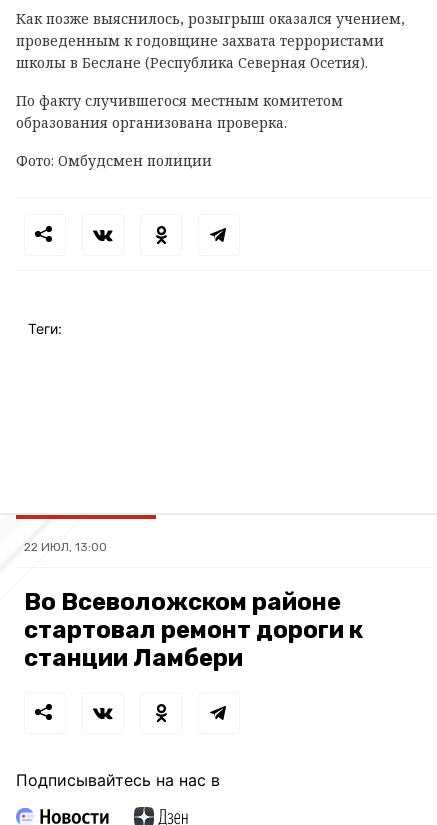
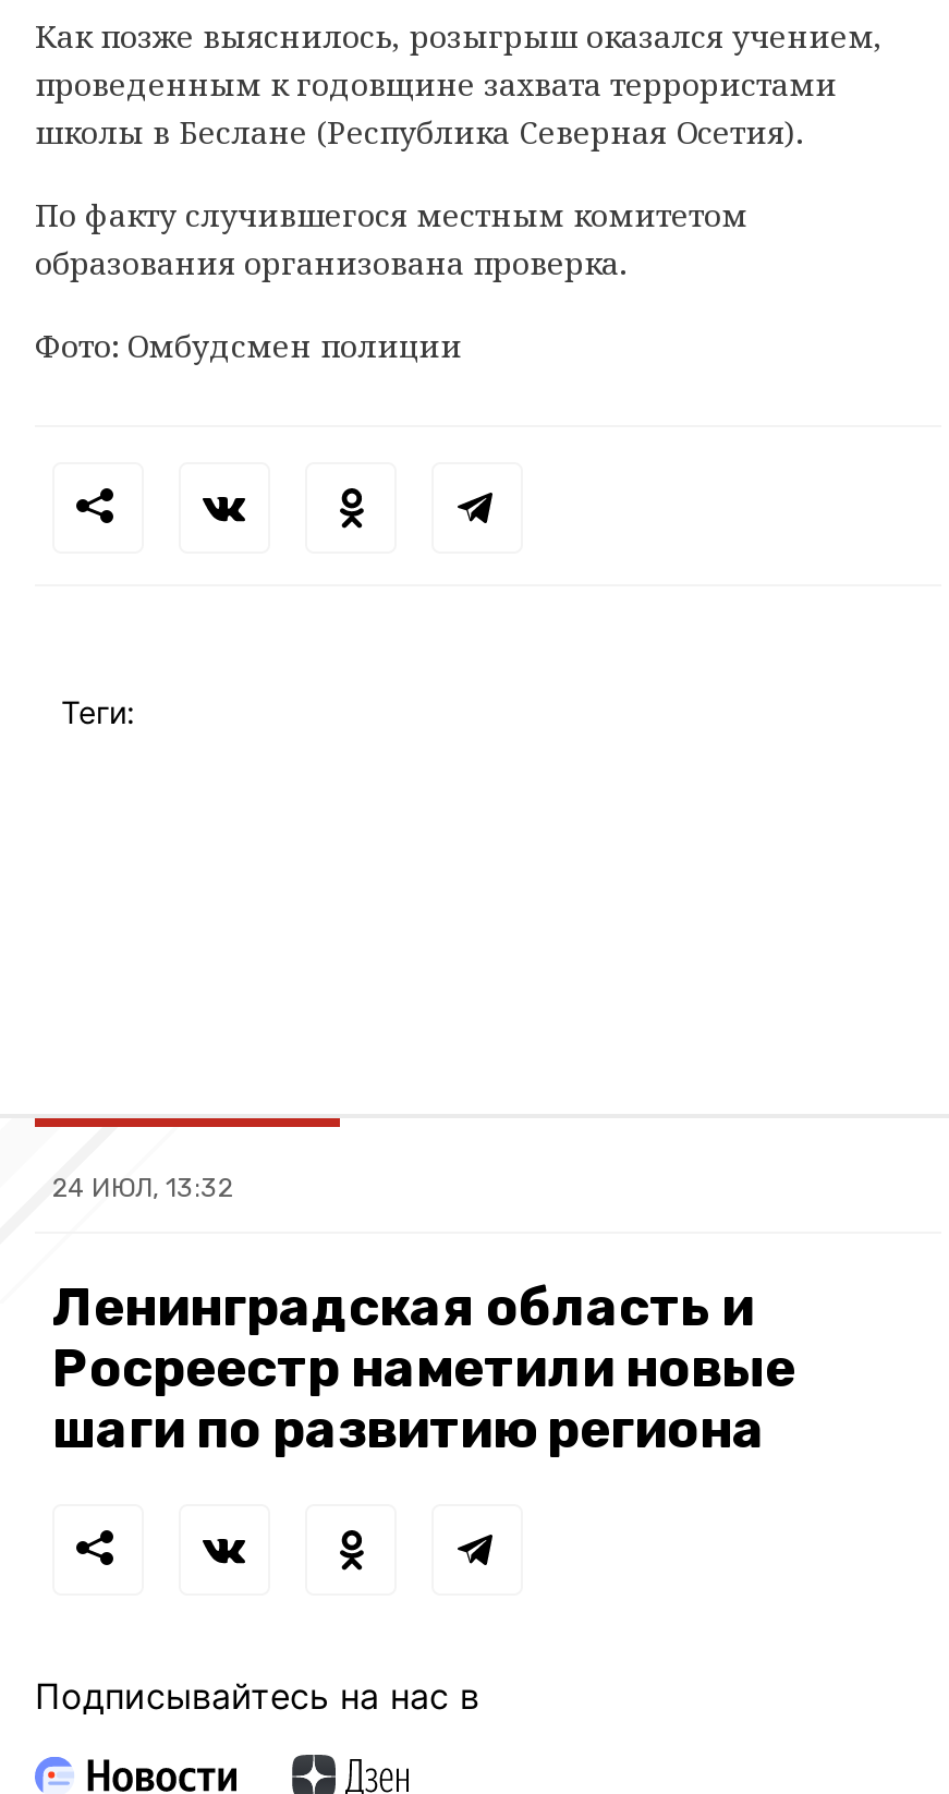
[24,540,107,554] 22 ИЮЛ, 13:00 -> [52,1173,233,1203] 24 ИЮЛ, 13:32
[24,588,363,672] Во Всеволожском районе | стартовал ремонт дороги к | станции Ламбери -> [52,1278,795,1461] Ленинградская область и | Росреестр наметили новые | шаги по развитию региона

